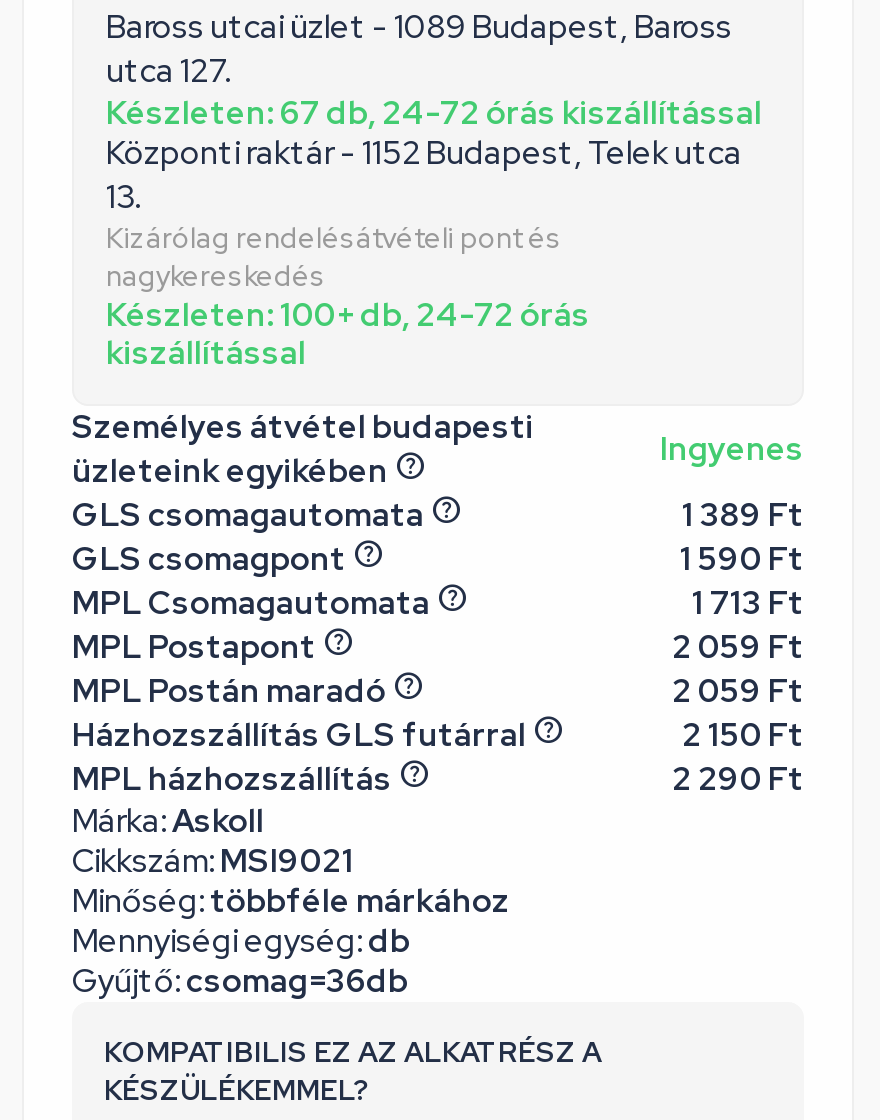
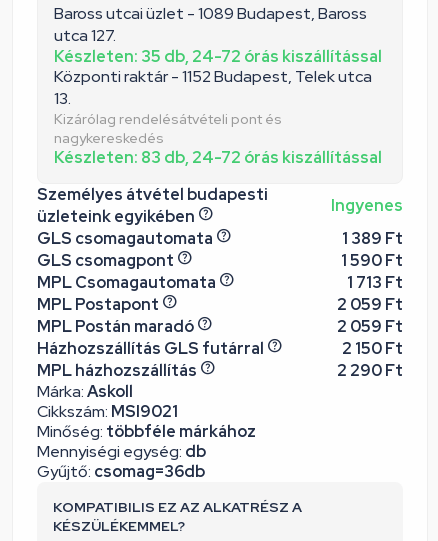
[106,92,762,134] Készleten: 67 db, 24-72 órás kiszállítással -> [54,46,382,67] Készleten: 35 db, 24-72 órás kiszállítással
[106,294,590,374] Készleten: 100+ db, 24-72 órás | kiszállítással -> [54,147,382,168] Készleten: 83 db, 24-72 órás kiszállítással

